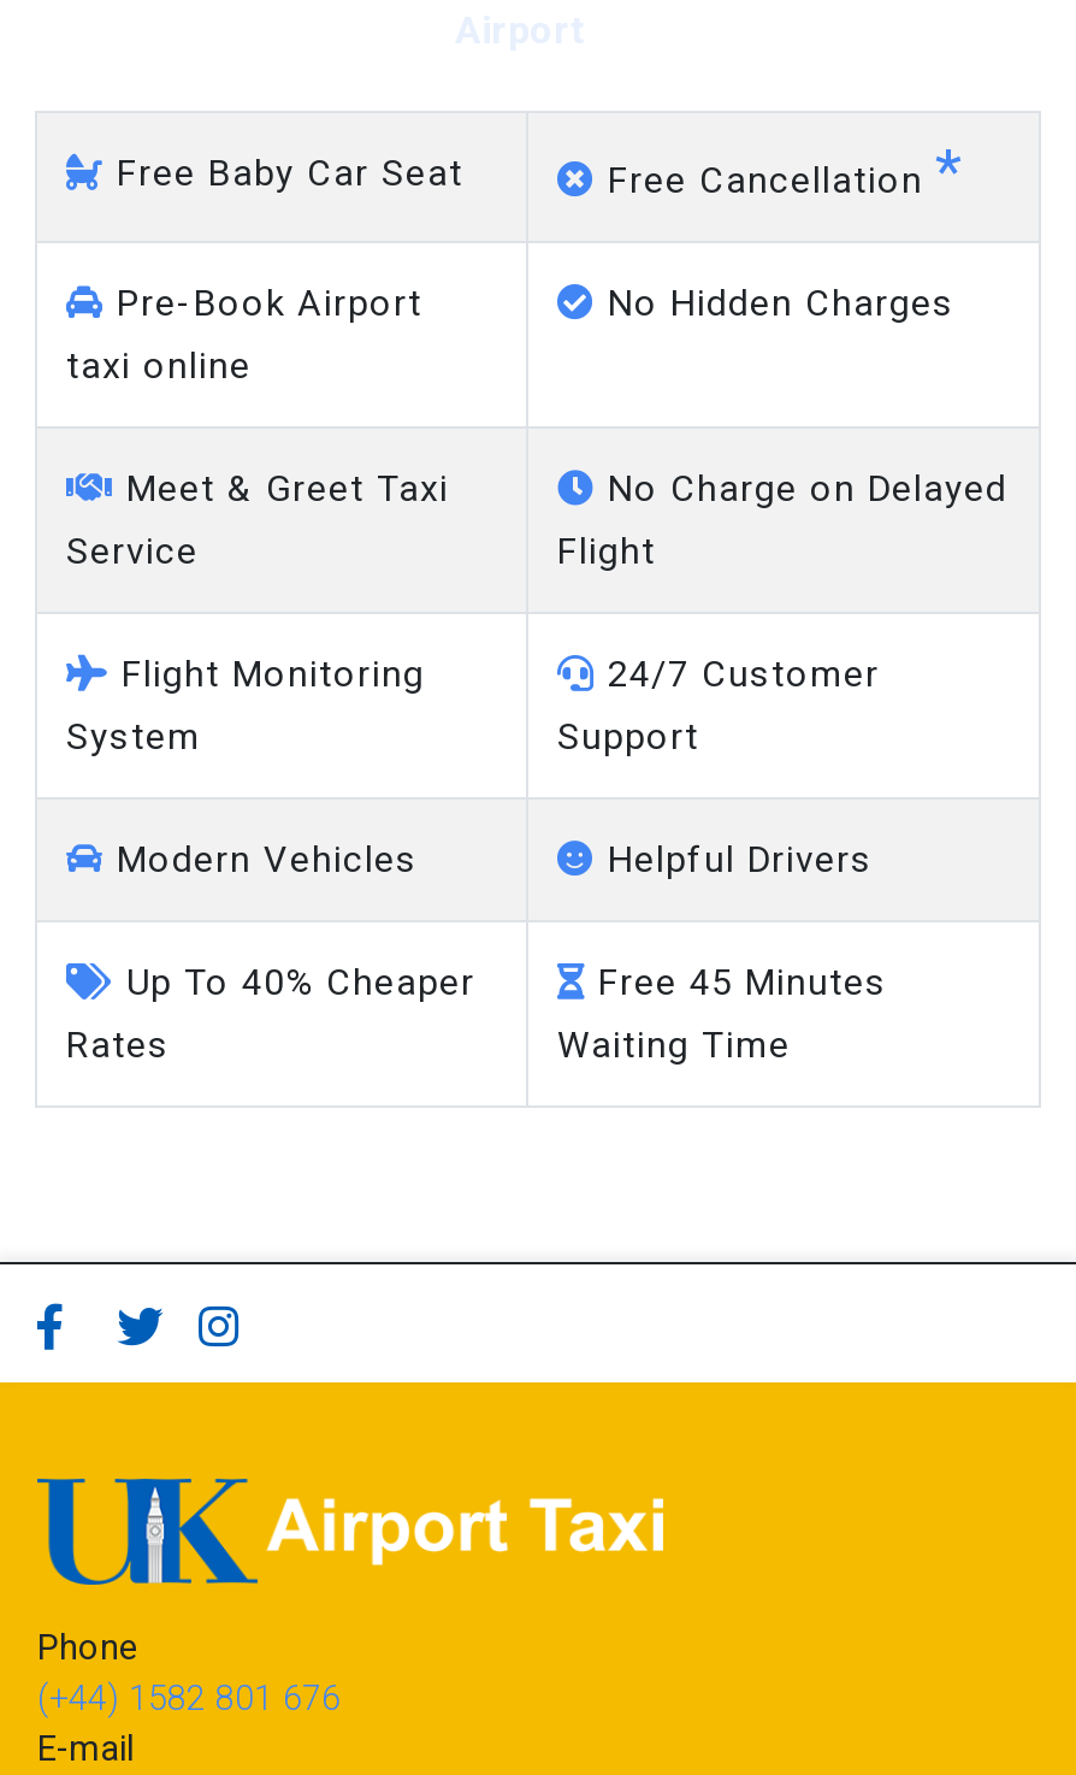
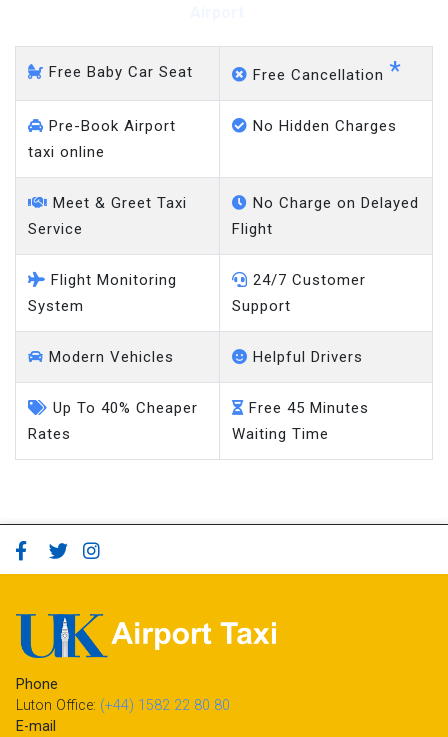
[37,1679,341,1720] (+44) 1582 801 676 -> [16,697,230,714] Luton Office: (+44) 1582 22 80 80

